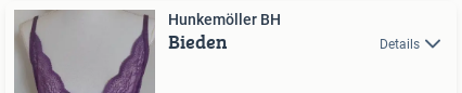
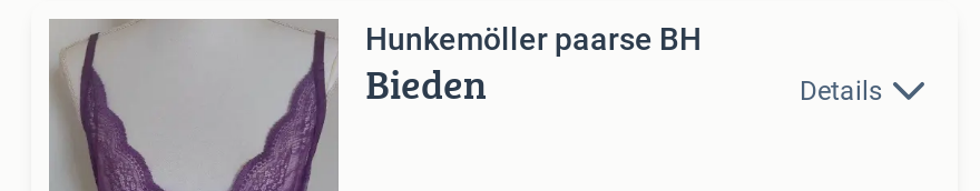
[168,11,281,28] Hunkemöller BH -> [365,22,702,58] Hunkemöller paarse BH

